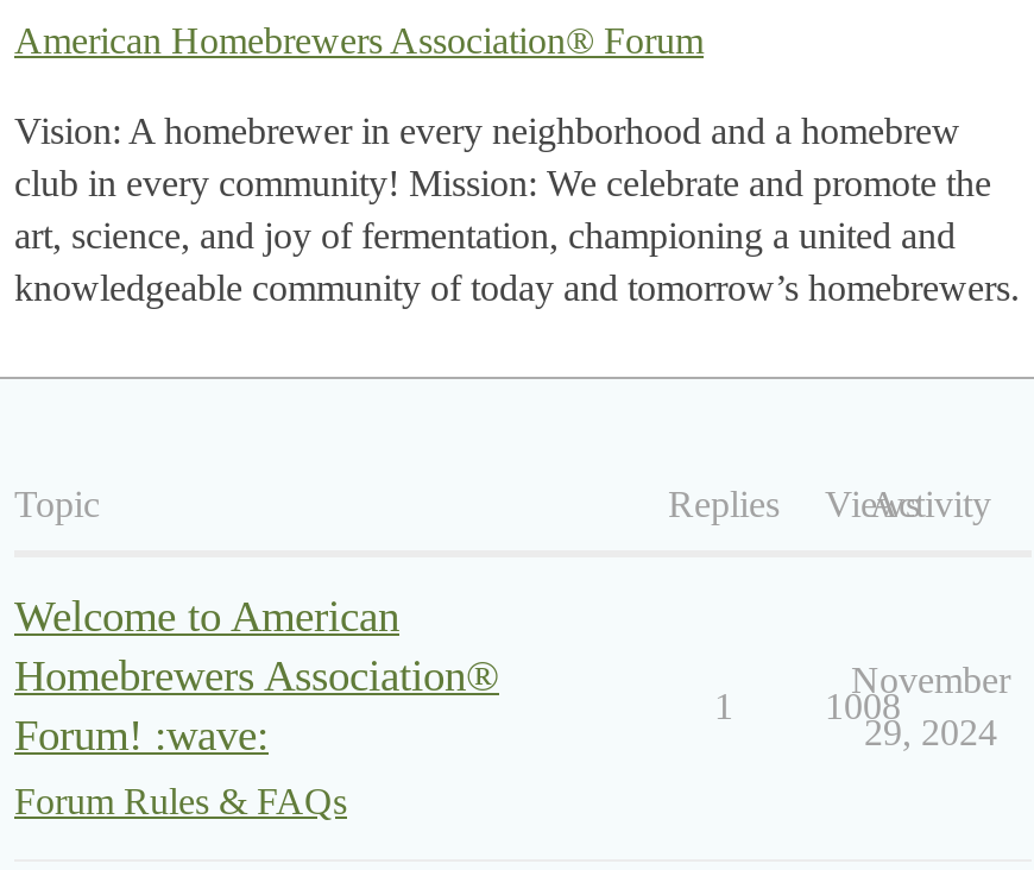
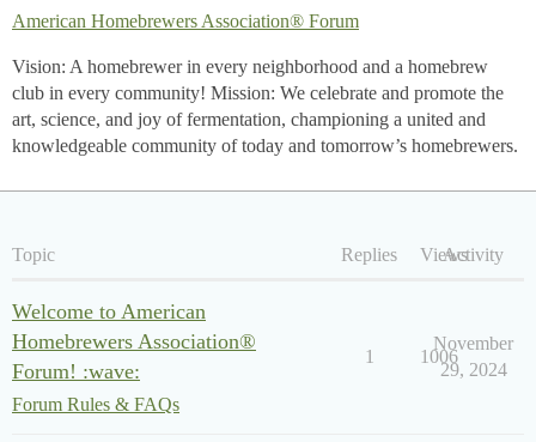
[825,686,901,726] 1008 -> [420,346,458,367] 1006

